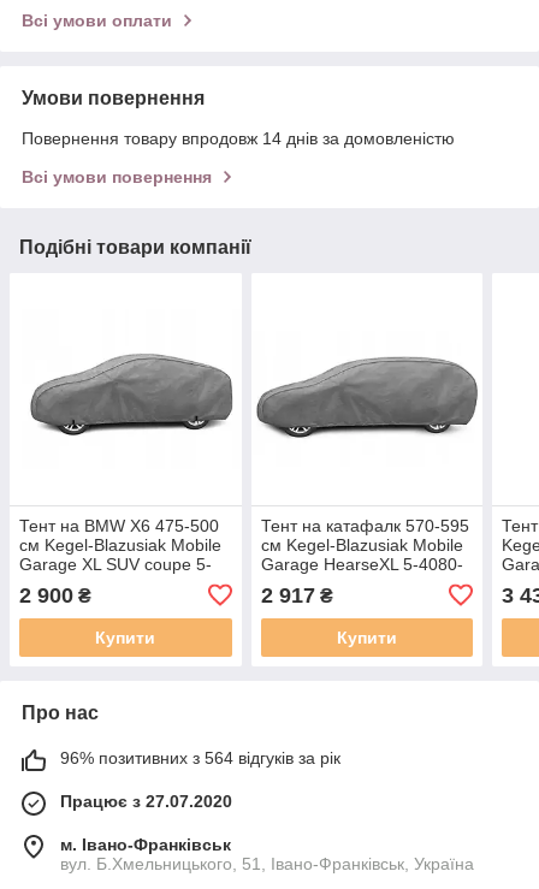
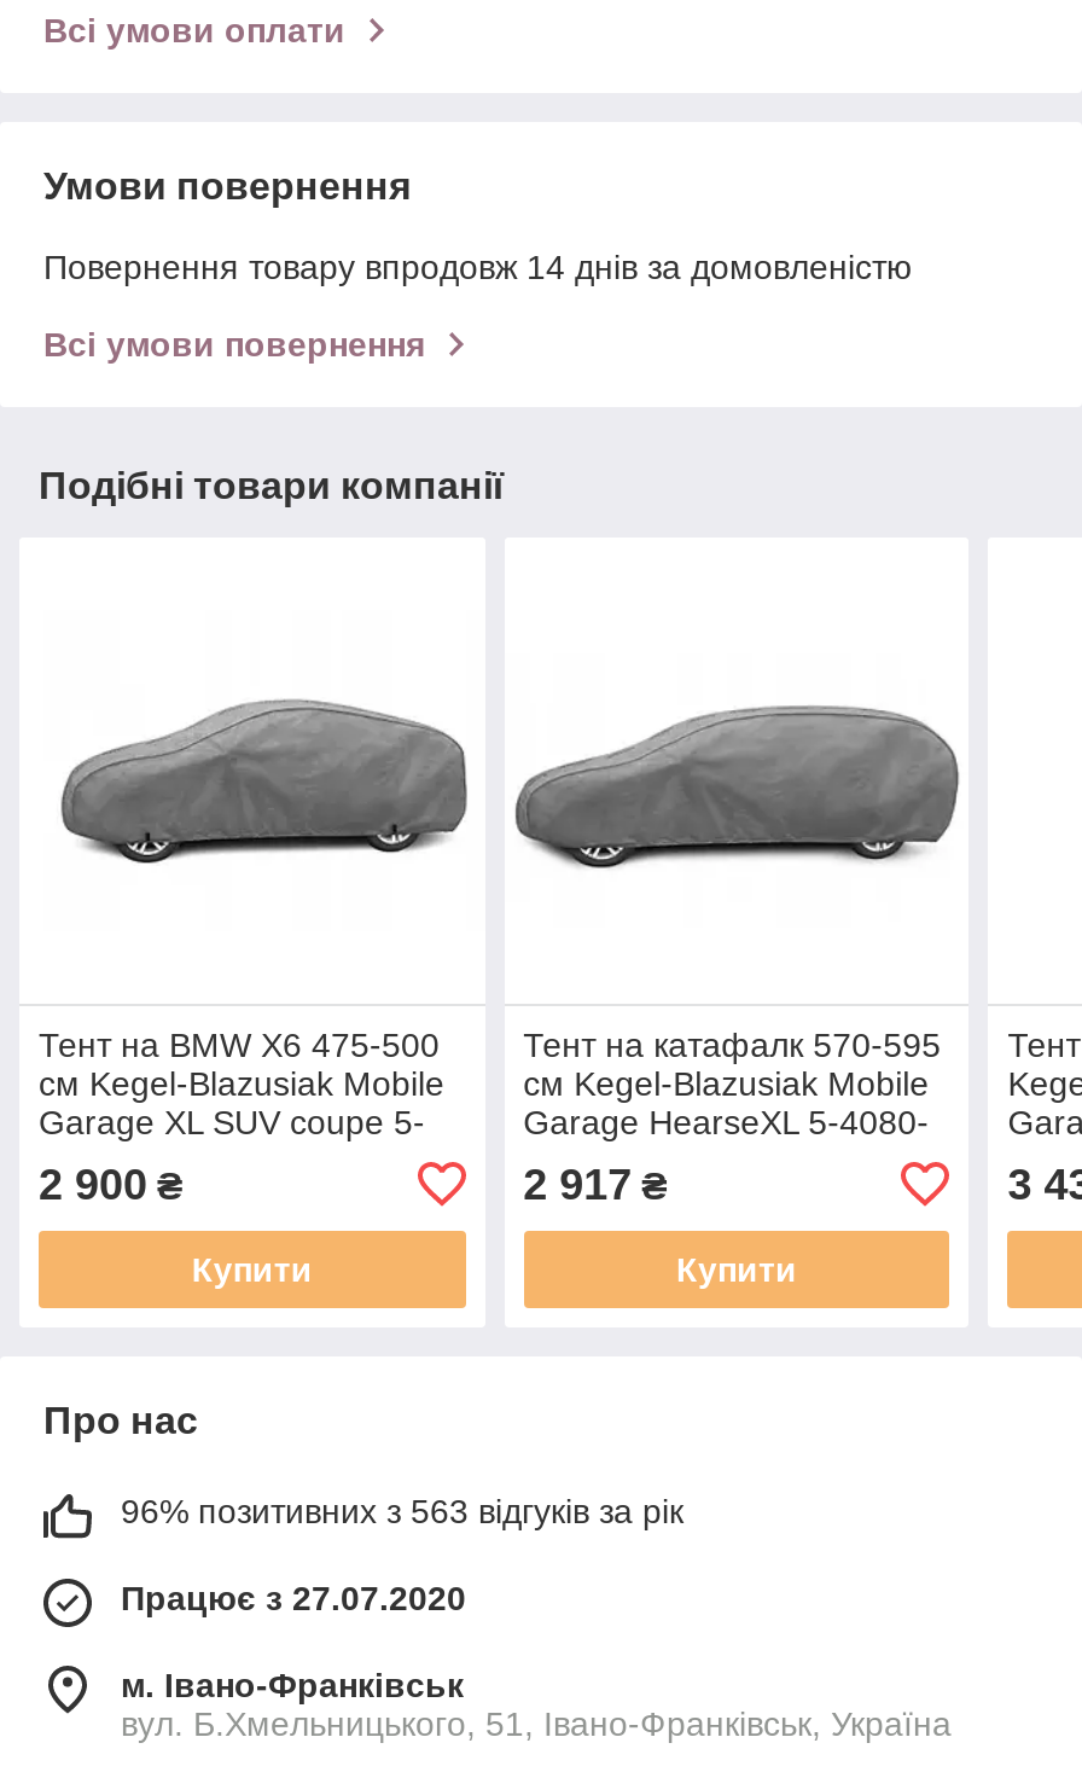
[60,748,340,767] 96% позитивних з 564 відгуків за рік -> [121,1491,683,1530] 96% позитивних з 563 відгуків за рік

